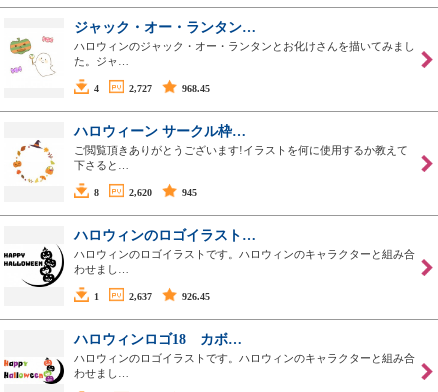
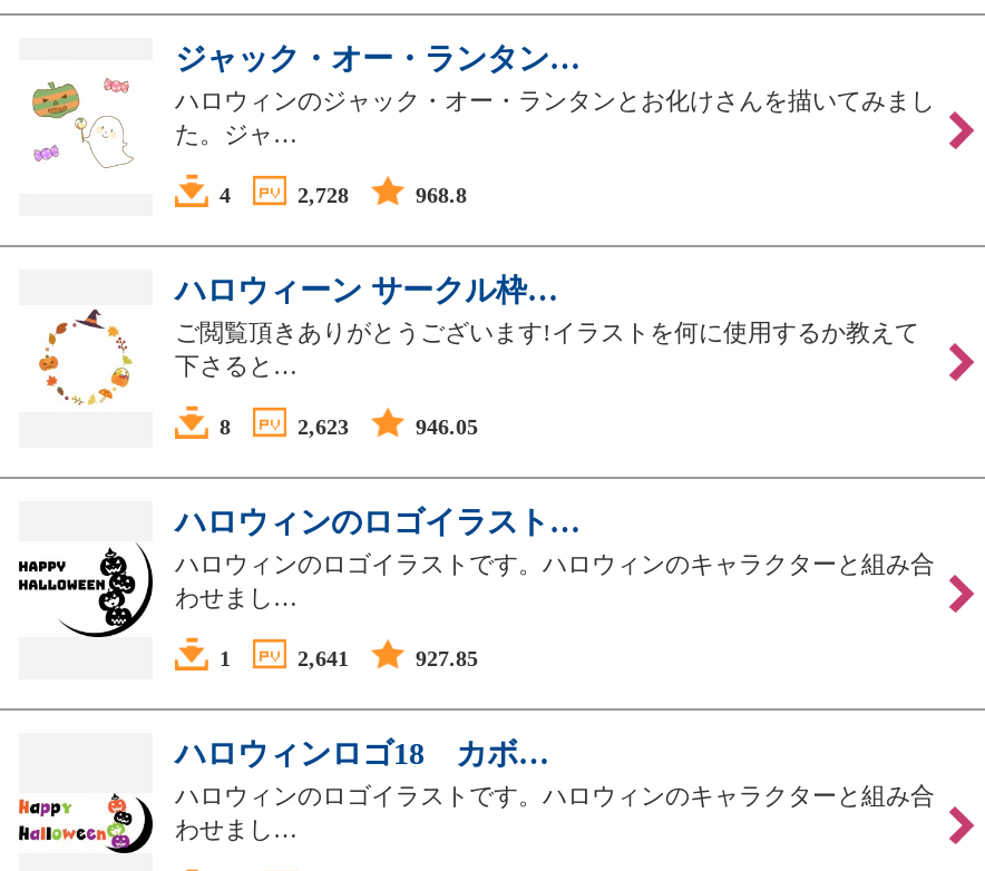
[129,83,152,94] 2,727 -> [298,183,349,208] 2,728
[182,83,210,94] 968.45 -> [416,183,467,208] 968.8
[129,187,152,198] 2,620 -> [298,415,349,439] 2,623
[182,187,197,198] 945 -> [416,415,478,439] 946.05
[129,291,152,302] 2,637 -> [298,646,349,671] 2,641
[182,291,210,302] 926.45 -> [416,646,478,671] 927.85

